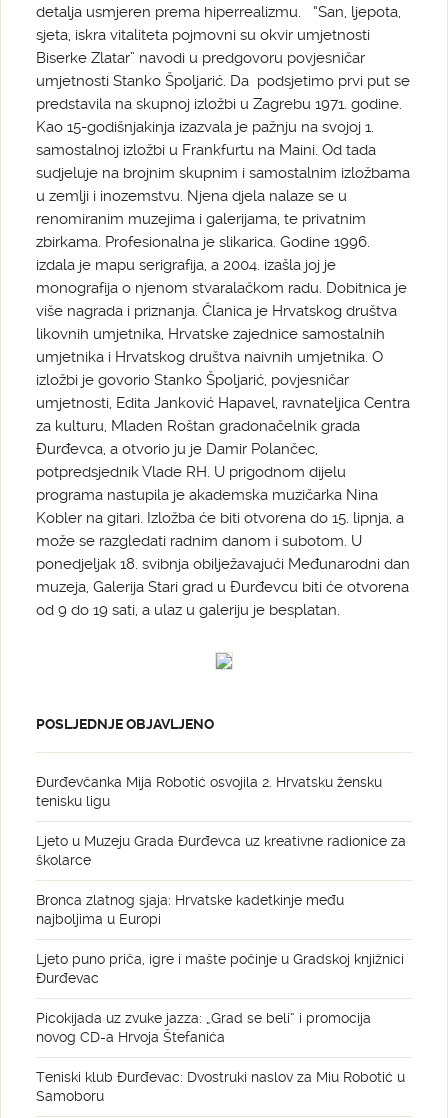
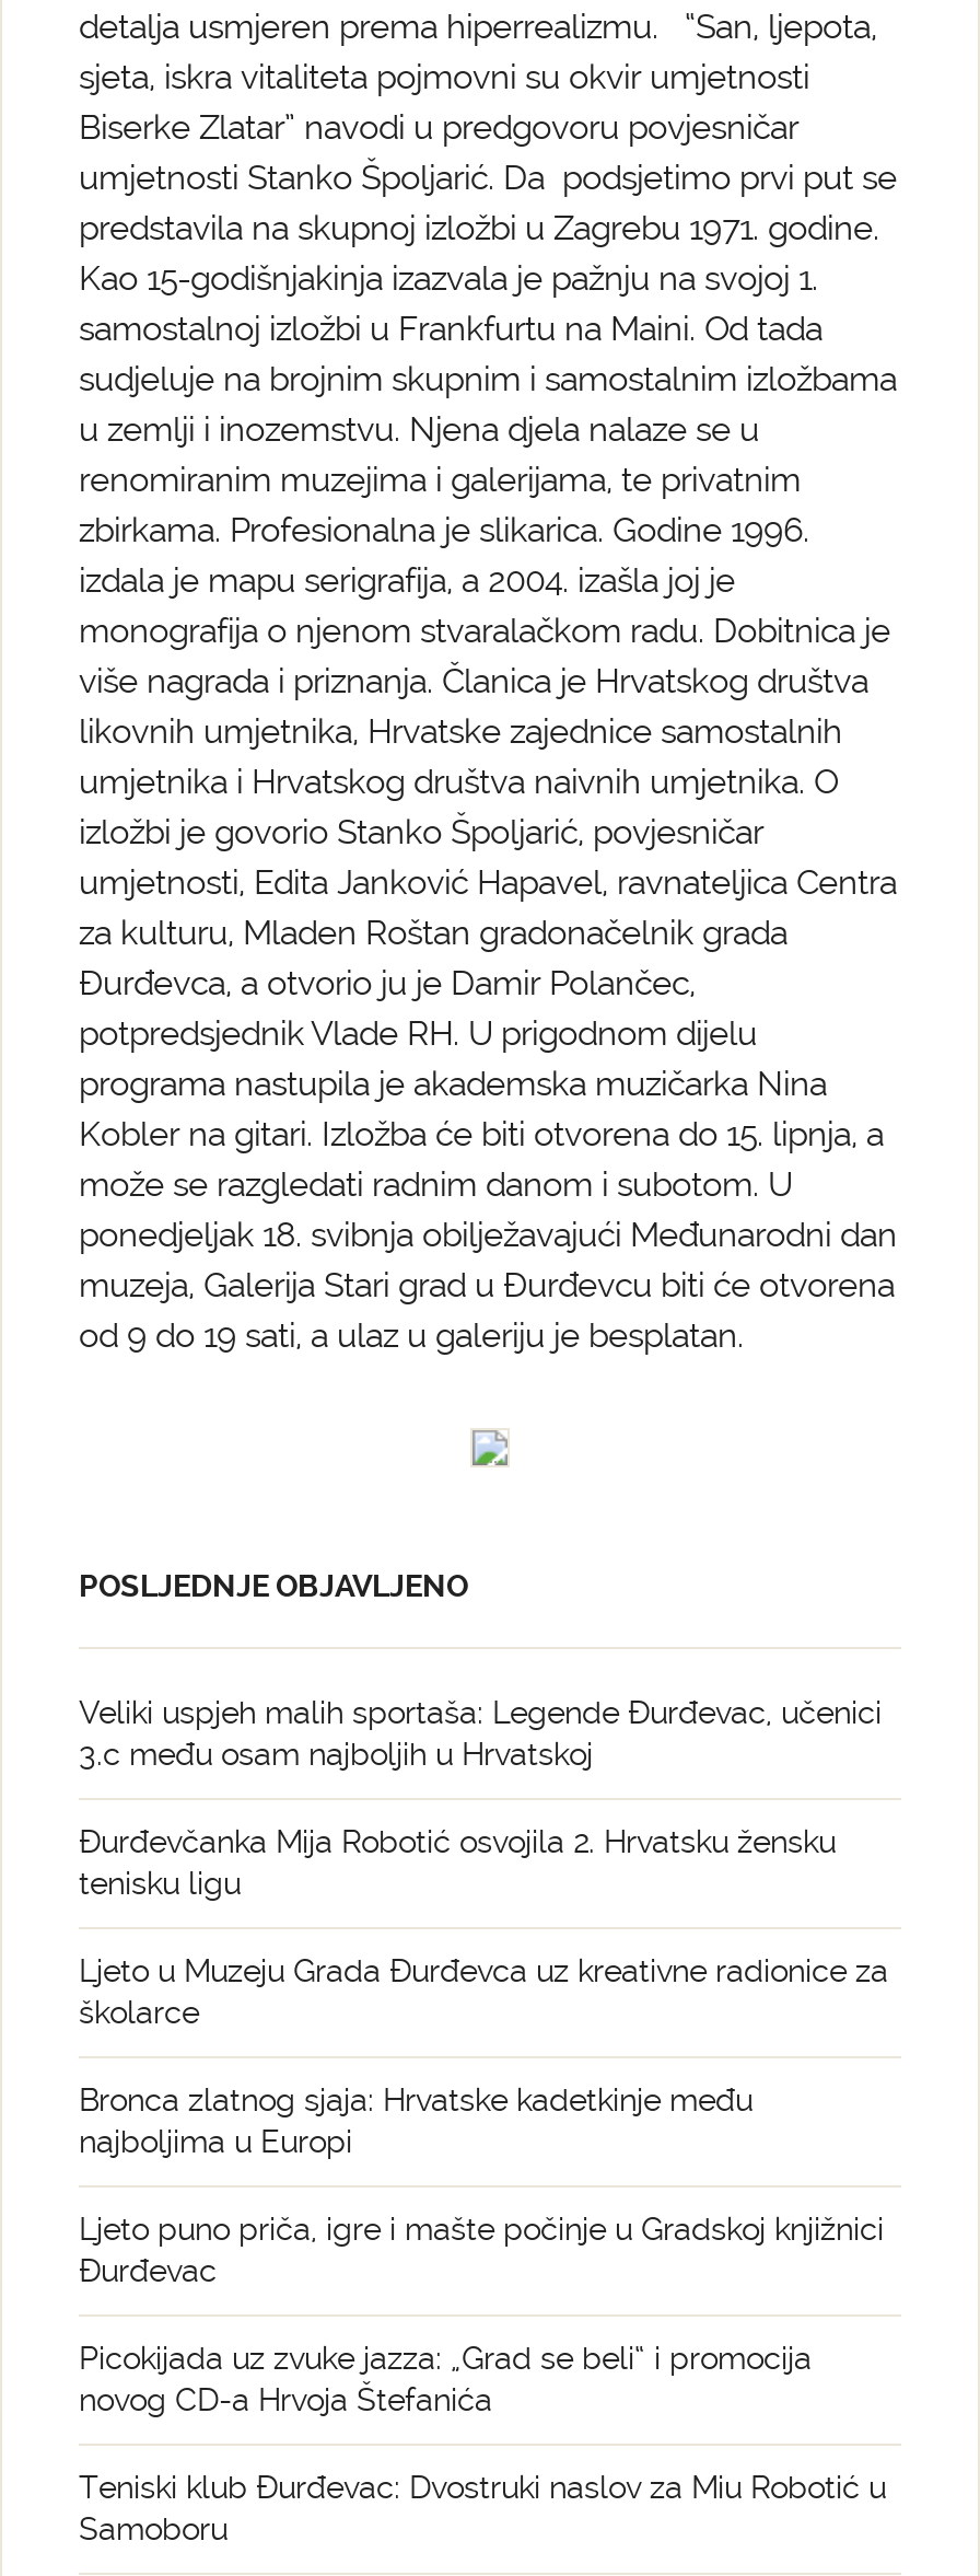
none -> [79,1694,882,1771] Veliki uspjeh malih sportaša: Legende Đurđevac, učenici | 3.c među osam najboljih u Hrvatskoj

